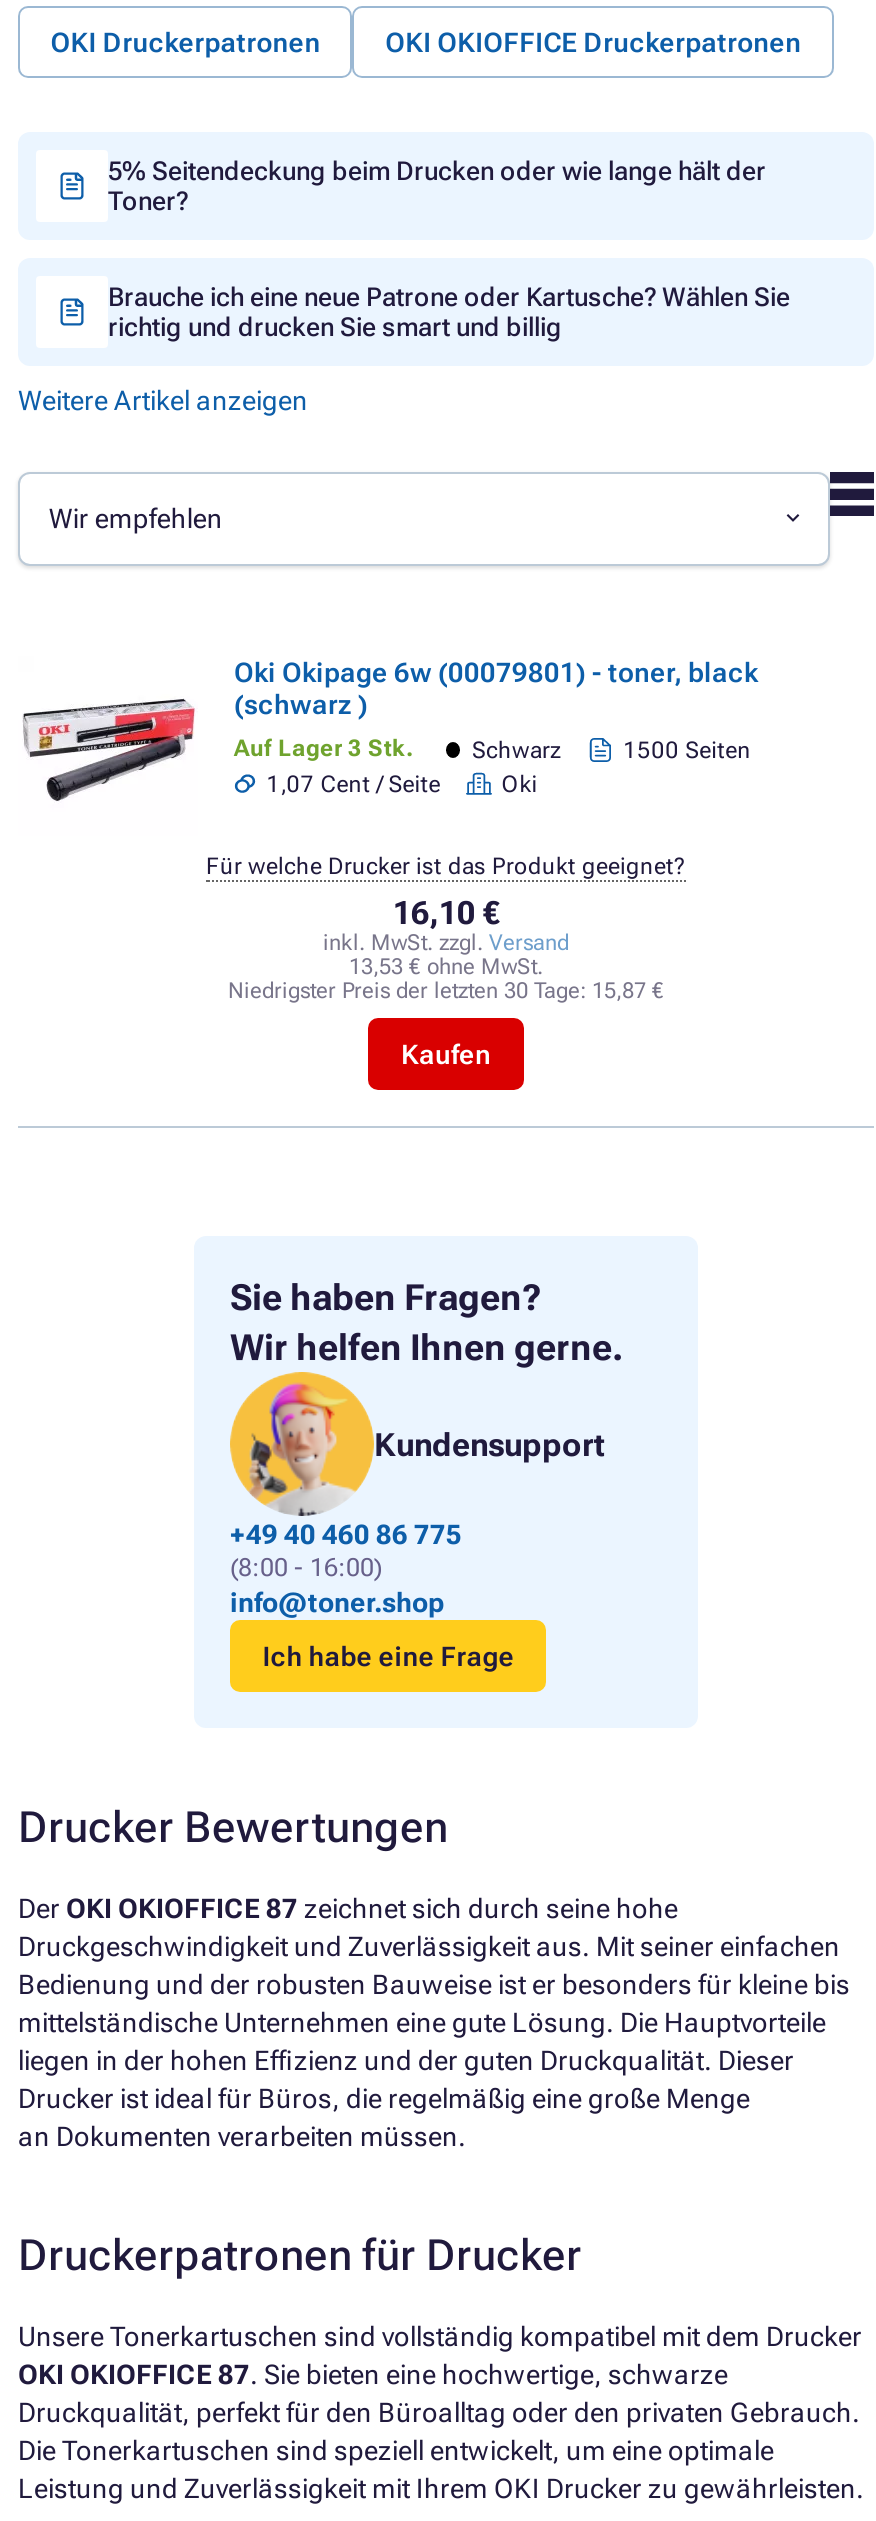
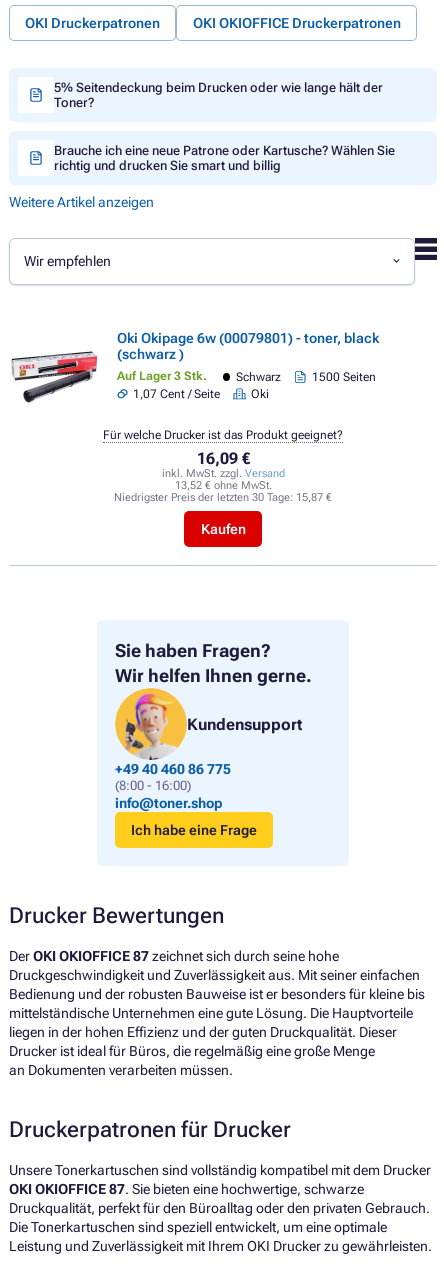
[393,894,499,932] 16,10 € -> [196,449,249,468] 16,09 €
[349,954,543,980] 13,53 € ohne MwSt. -> [174,479,271,492] 13,52 € ohne MwSt.

